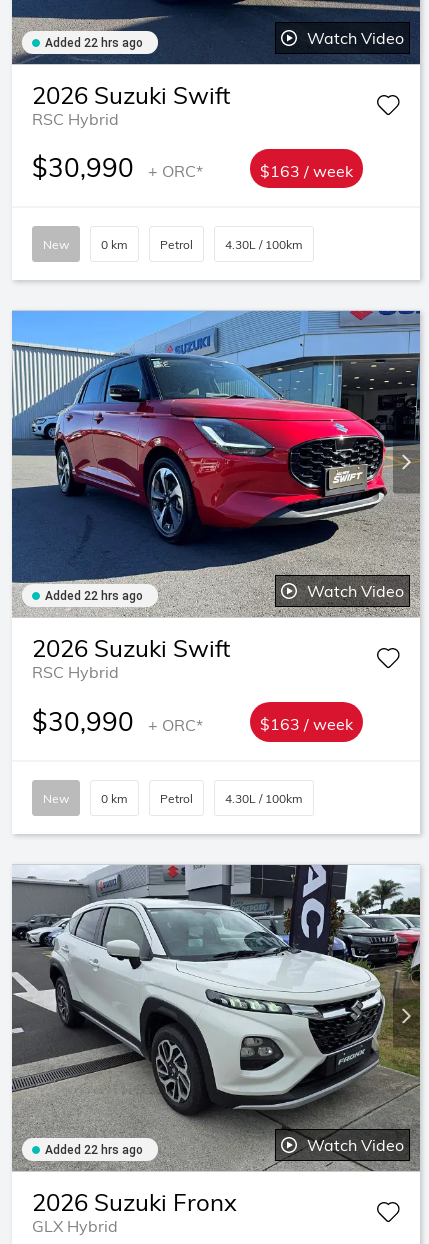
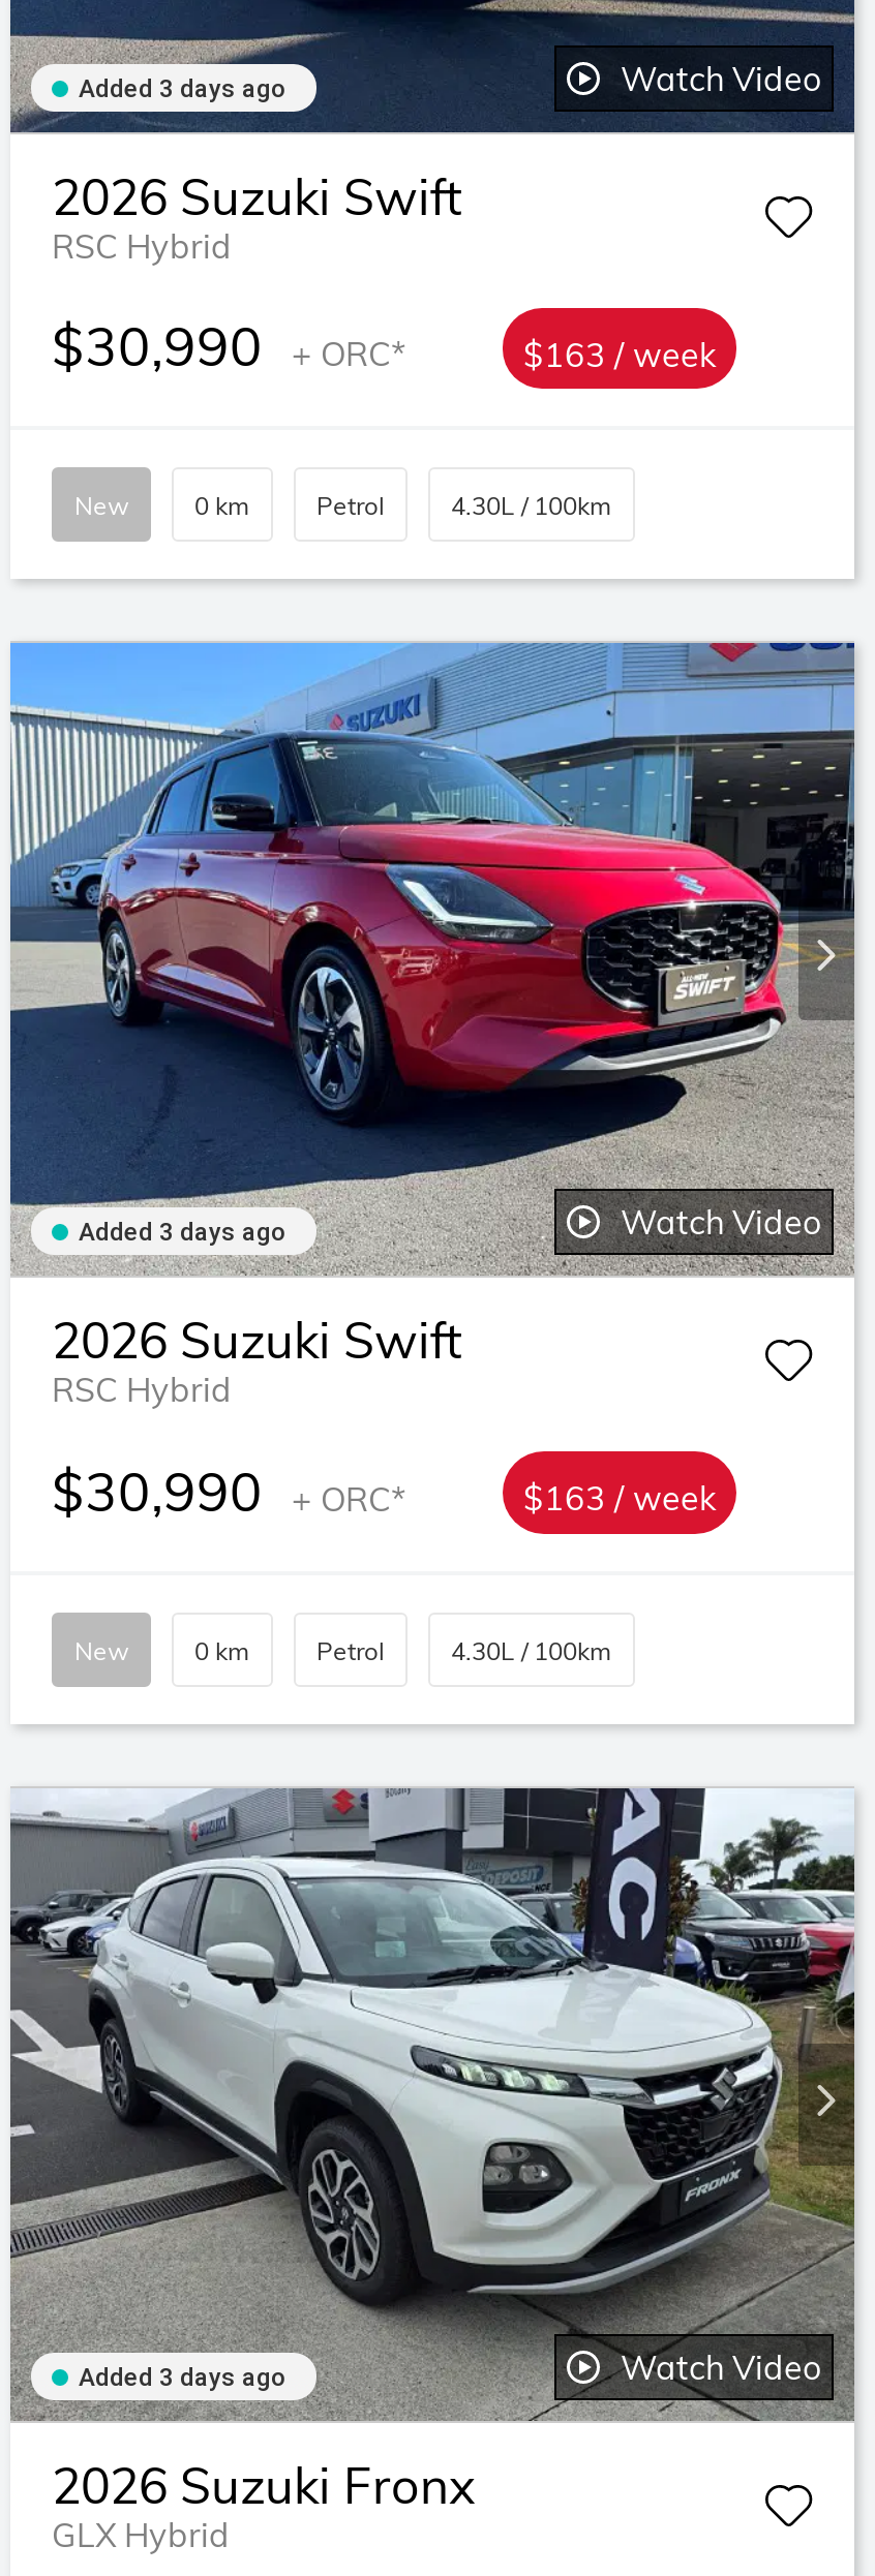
[45,36,143,50] Added 22 hrs ago -> [79,74,285,103] Added 3 days ago
[45,589,143,603] Added 22 hrs ago -> [79,1218,285,1247] Added 3 days ago
[45,1143,143,1157] Added 22 hrs ago -> [79,2362,285,2391] Added 3 days ago

